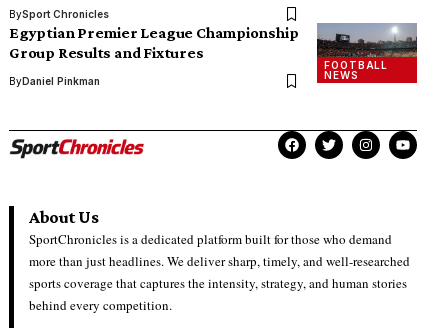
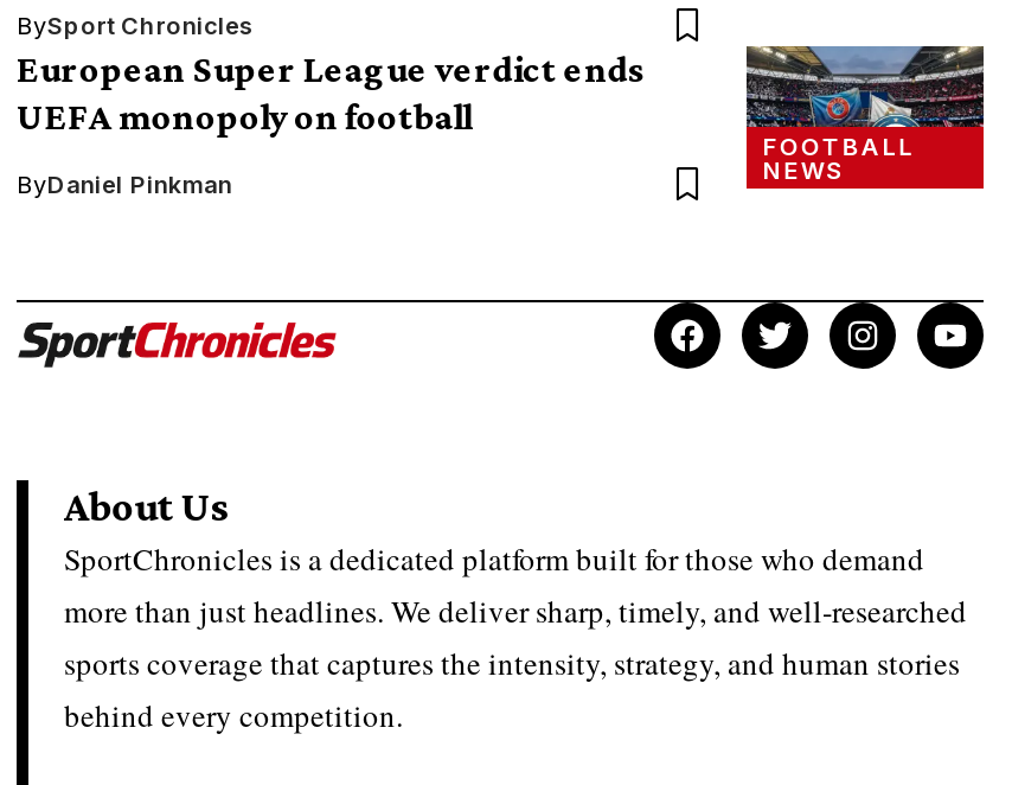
[9,24,298,61] Egyptian Premier League Championship | Group Results and Fixtures -> [17,48,647,136] European Super League verdict ends | UEFA monopoly on football
[317,23,418,57] [image] -> [747,44,986,127] [image]

